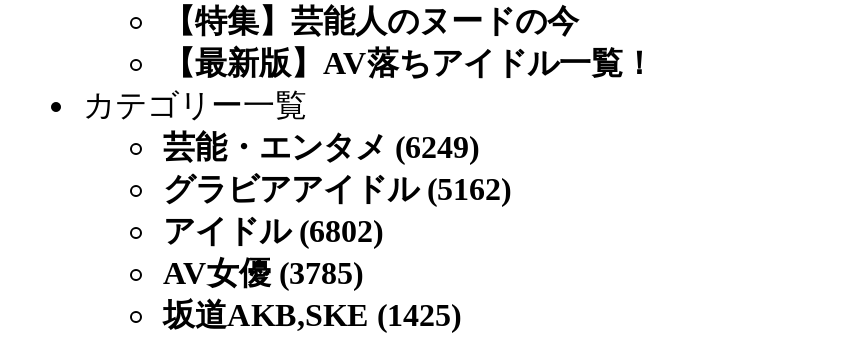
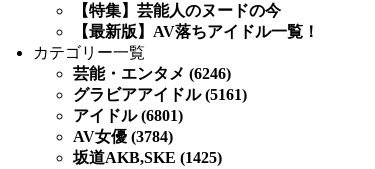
[163,130,479,164] 芸能・エンタメ (6249) -> [73,65,231,82] 芸能・エンタメ (6246)
[163,172,511,206] グラビアアイドル (5162) -> [73,86,247,103] グラビアアイドル (5161)
[163,214,383,248] アイドル (6802) -> [73,107,183,124] アイドル (6801)
[163,256,363,290] AV女優 (3785) -> [73,128,173,145] AV女優 (3784)

